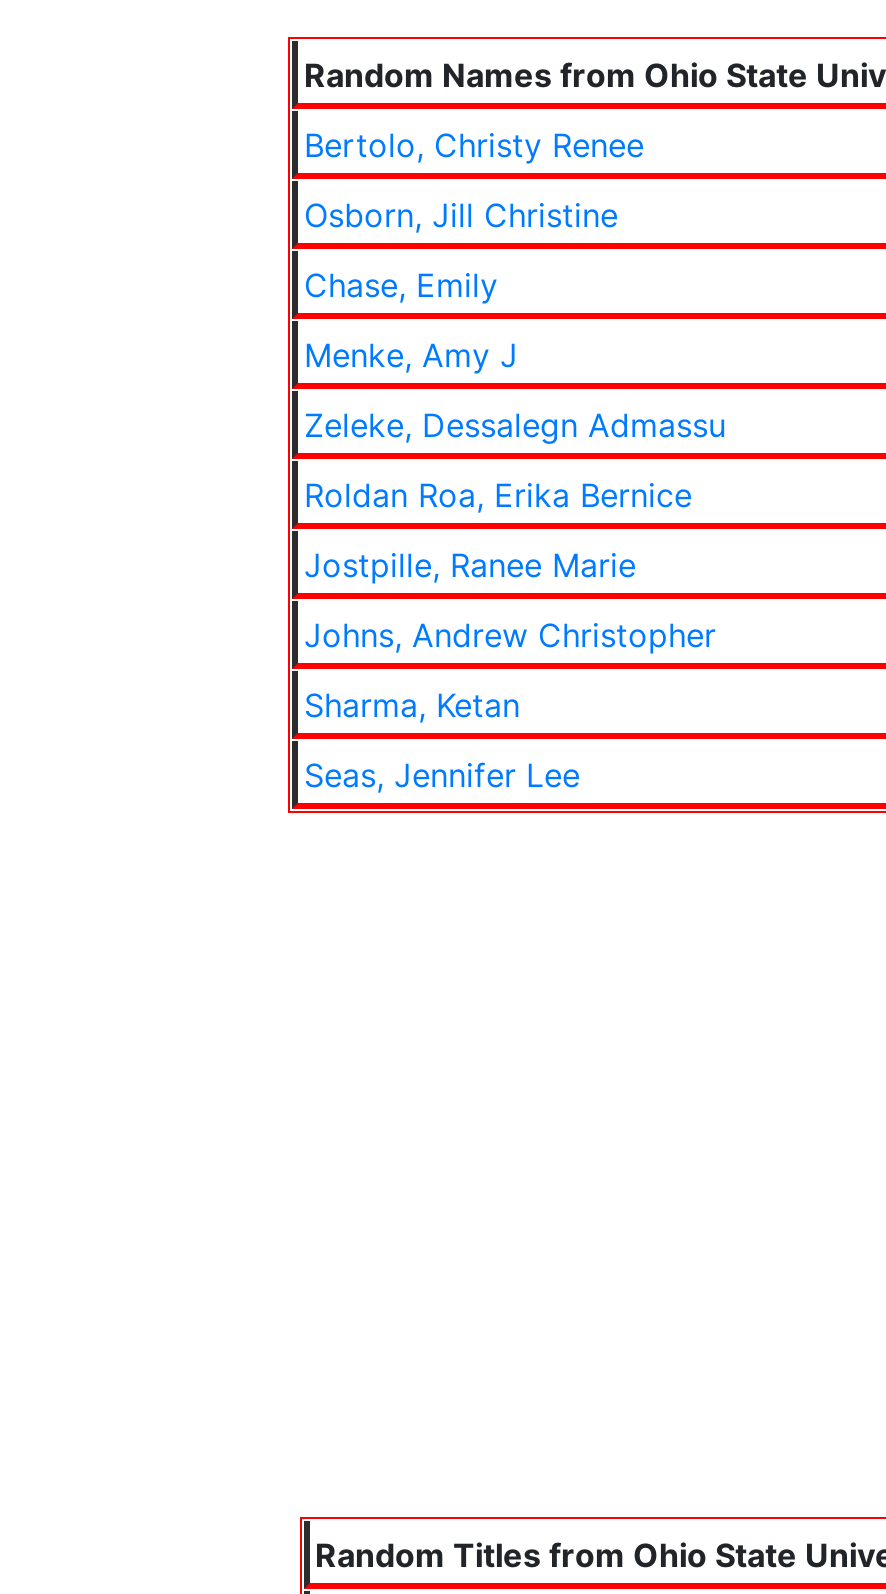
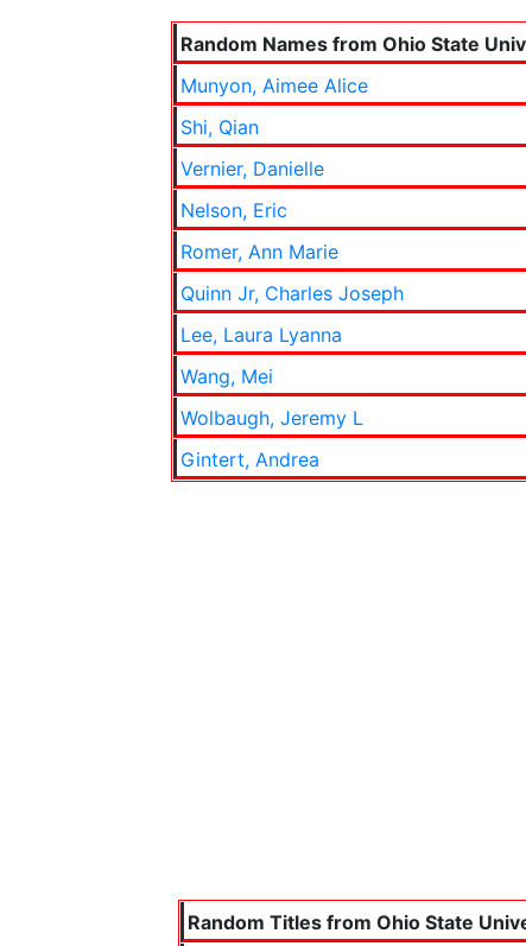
[304,125,644,165] Bertolo, Christy Renee -> [180,74,368,97] Munyon, Aimee Alice
[304,195,618,235] Osborn, Jill Christine -> [180,115,259,139] Shi, Qian
[304,265,498,305] Chase, Emily -> [180,157,324,180] Vernier, Danielle
[304,335,518,375] Menke, Amy J -> [180,198,287,222] Nelson, Eric
[304,405,726,445] Zeleke, Dessalegn Admassu -> [180,240,338,264] Romer, Ann Marie
[304,475,692,515] Roldan Roa, Erika Bernice -> [180,281,404,305] Quinn Jr, Charles Joseph
[304,545,636,585] Jostpille, Ranee Marie -> [180,323,342,347] Lee, Laura Lyanna
[304,615,716,655] Johns, Andrew Christopher -> [180,364,273,388] Wang, Mei
[304,685,520,725] Sharma, Ketan -> [180,406,363,430] Wolbaugh, Jeremy L
[304,755,580,795] Seas, Jennifer Lee -> [180,447,319,471] Gintert, Andrea

